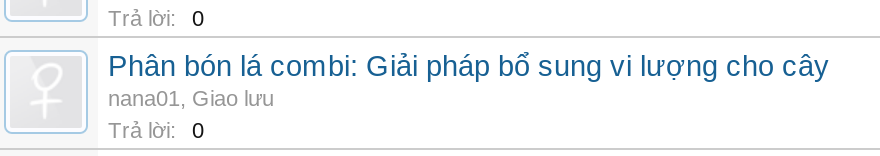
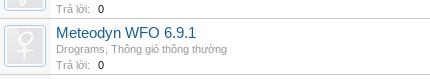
[108,50,830,110] Phân bón lá combi: Giải pháp bổ sung vi lượng cho cây | nana01, Giao lưu -> [56,25,227,55] Meteodyn WFO 6.9.1 | Drograms, Thông gió thông thường

